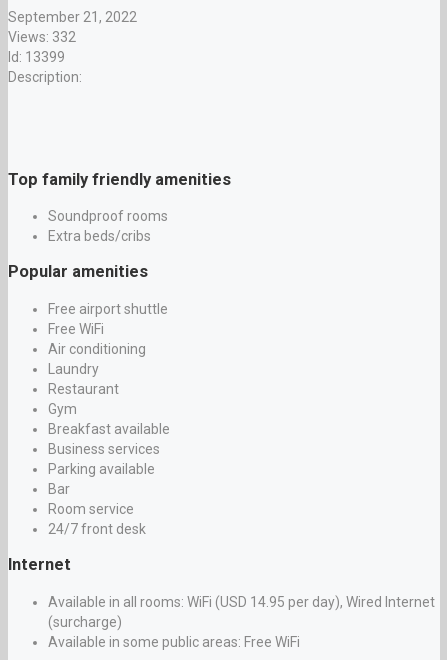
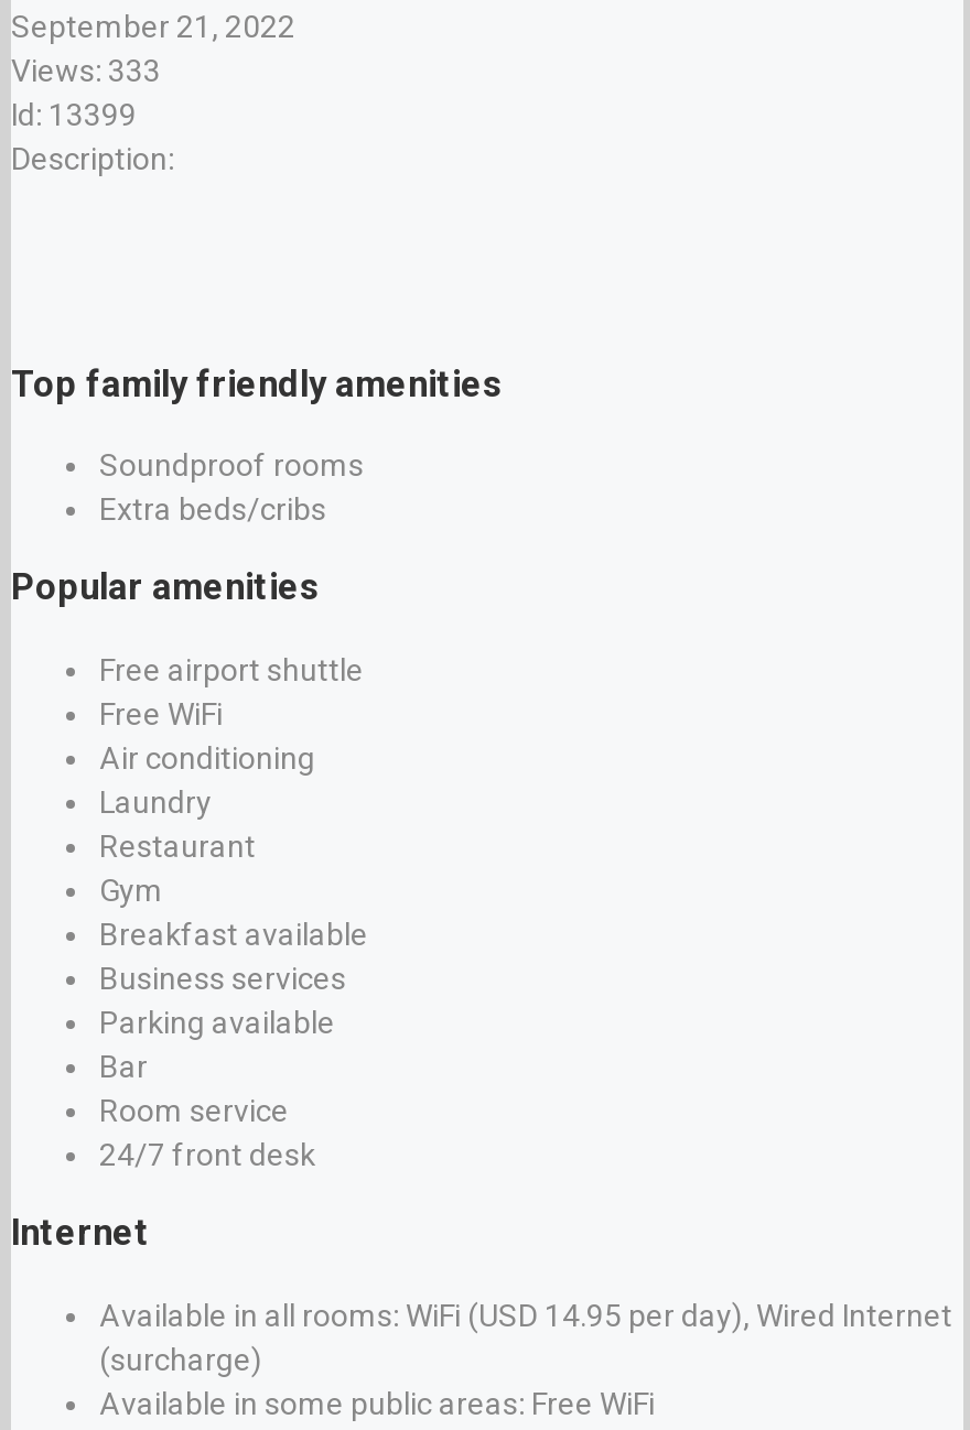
[8,29,76,45] Views: 332 -> [11,54,161,89] Views: 333

